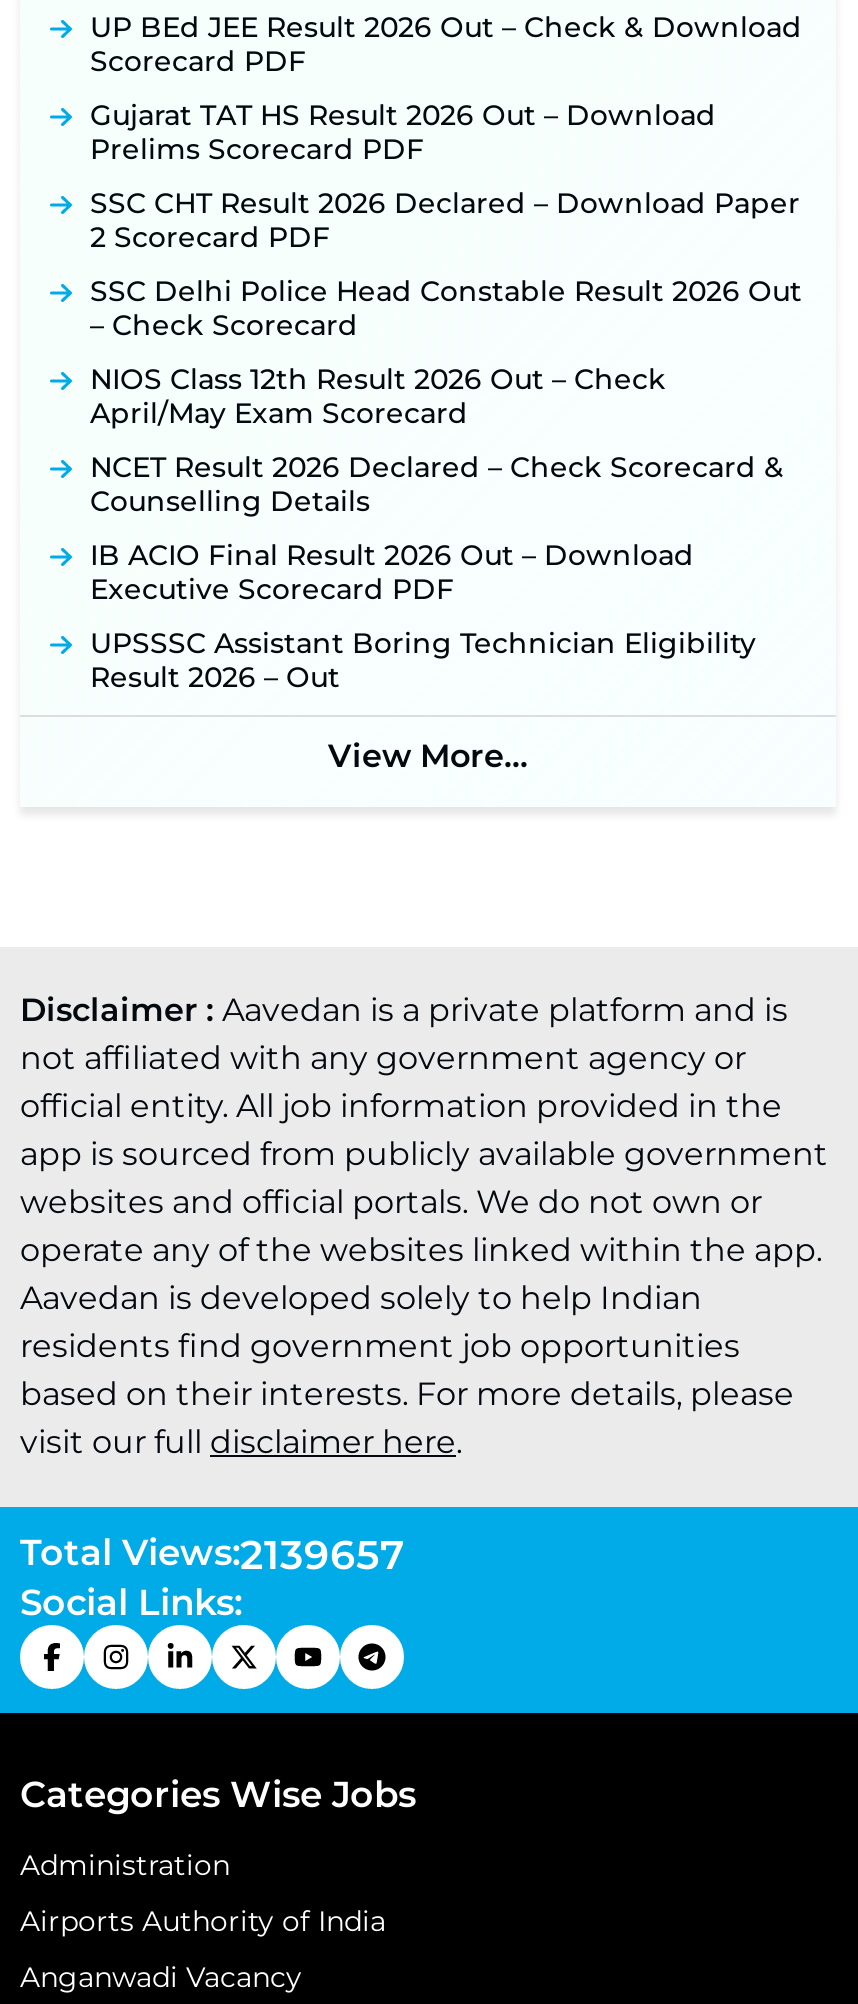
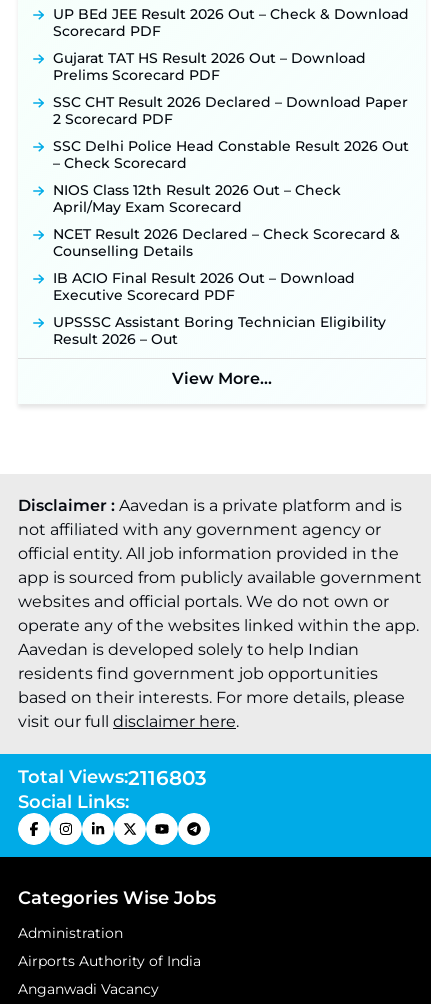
[20,1531,404,1579] Total Views:2139657 -> [18,766,207,790] Total Views:2116803

